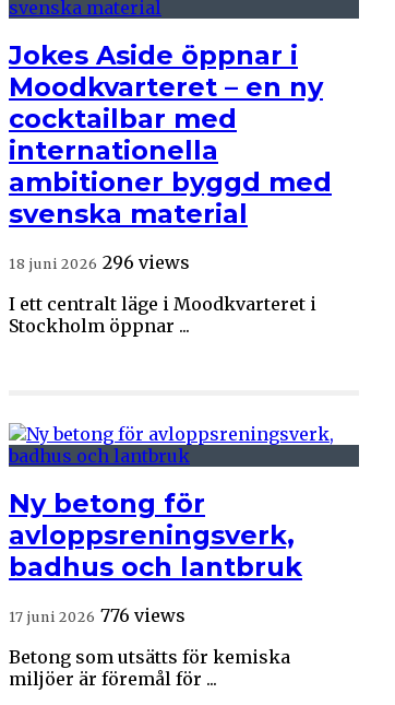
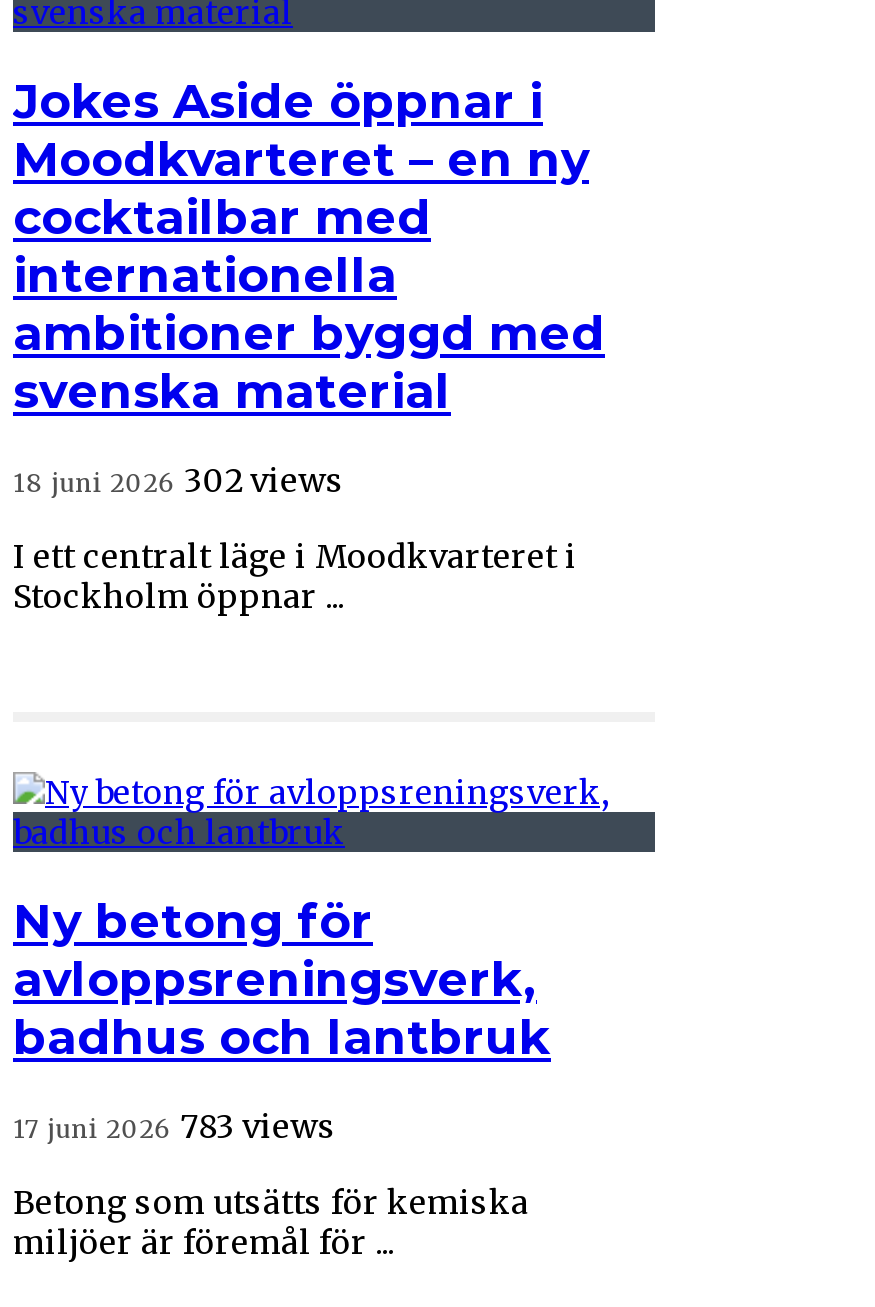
[9,252,189,274] 18 juni 2026 296 views -> [13,461,344,501] 18 juni 2026 302 views
[9,605,185,627] 17 juni 2026 776 views -> [13,1107,336,1147] 17 juni 2026 783 views

